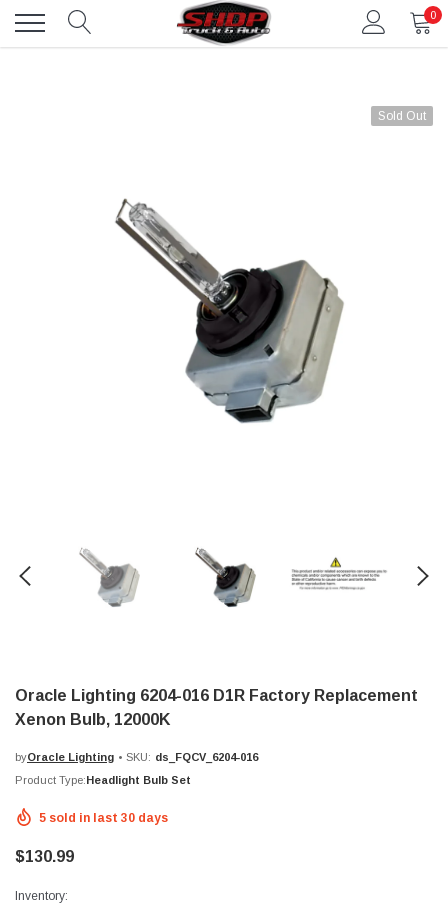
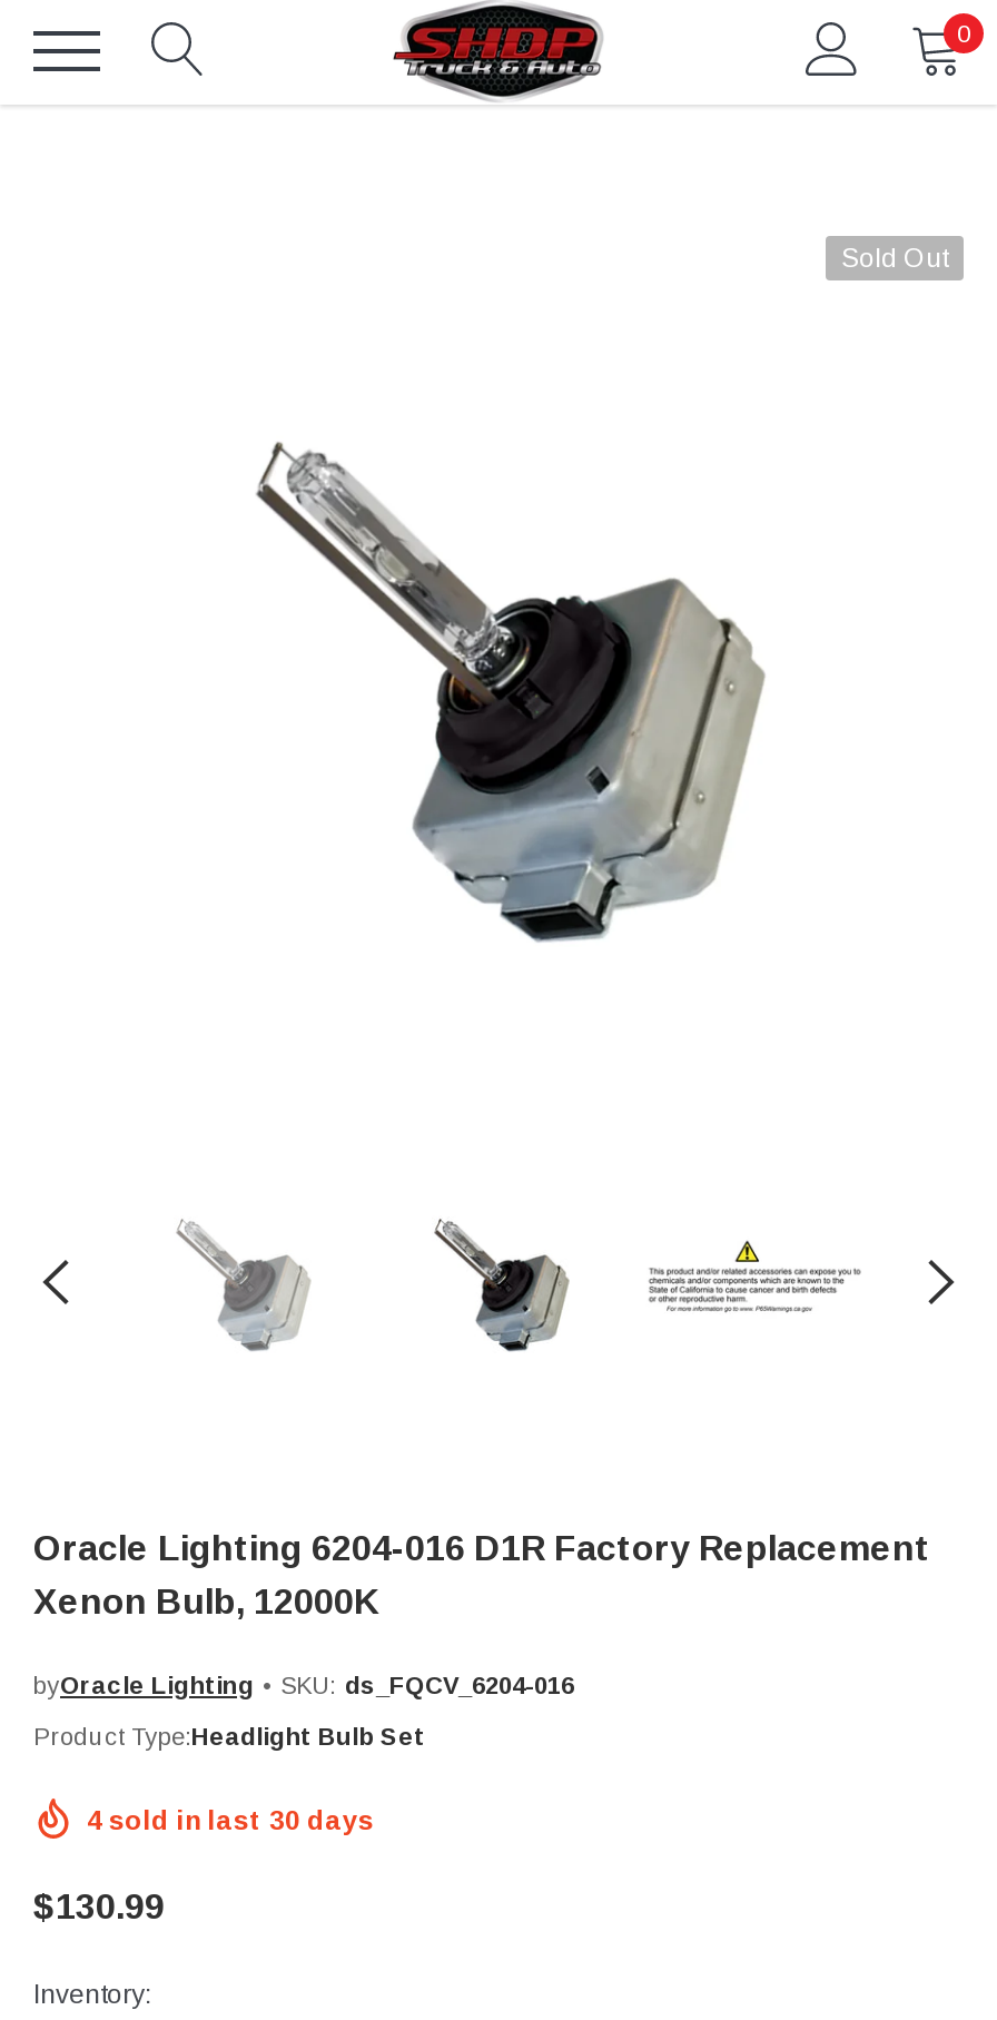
[39,811,168,825] 5 sold in last 30 days -> [87,1805,374,1837] 4 sold in last 30 days

